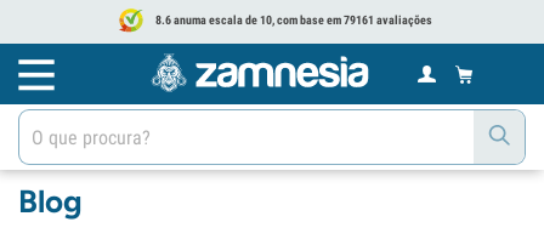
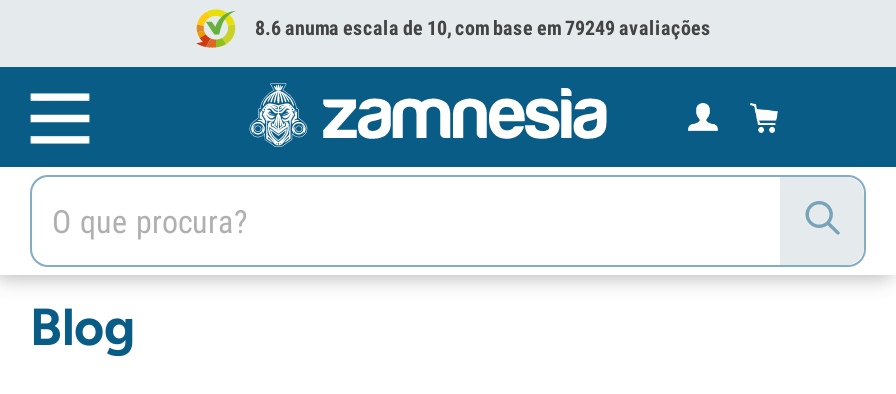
[152,13,432,27] 8.6 anuma escala de 10, com base em 79161 avaliações -> [251,17,711,39] 8.6 anuma escala de 10, com base em 79249 avaliações

